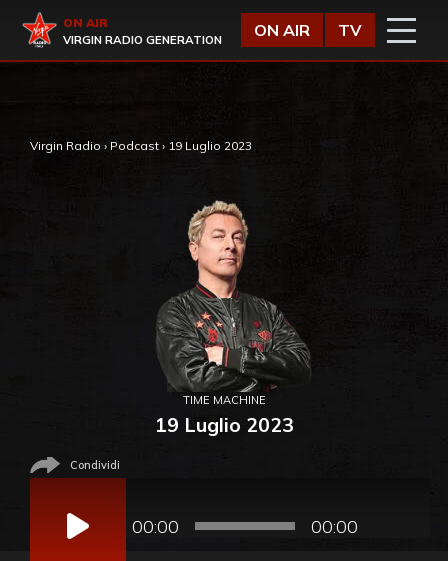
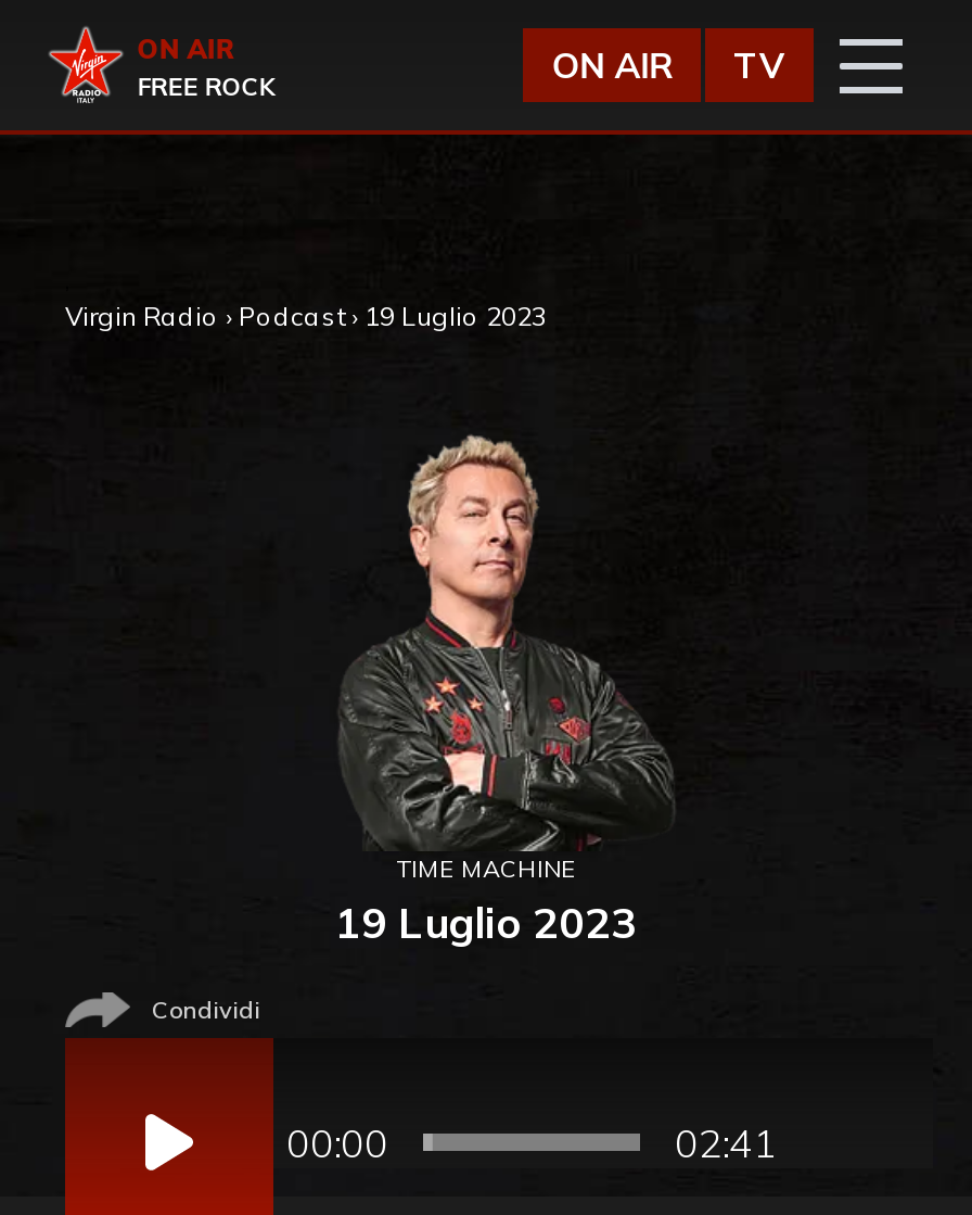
[63,33,222,47] VIRGIN RADIO GENERATION -> [137,72,274,102] FREE ROCK
[311,515,358,538] 00:00 -> [675,1118,777,1168] 02:41

